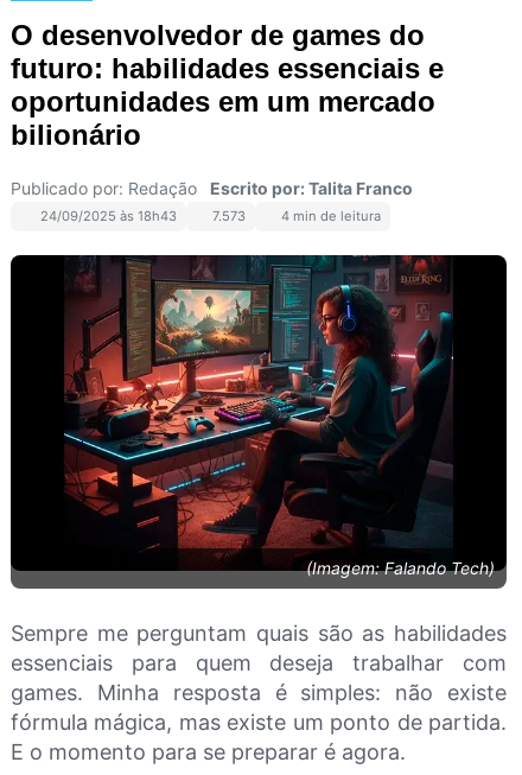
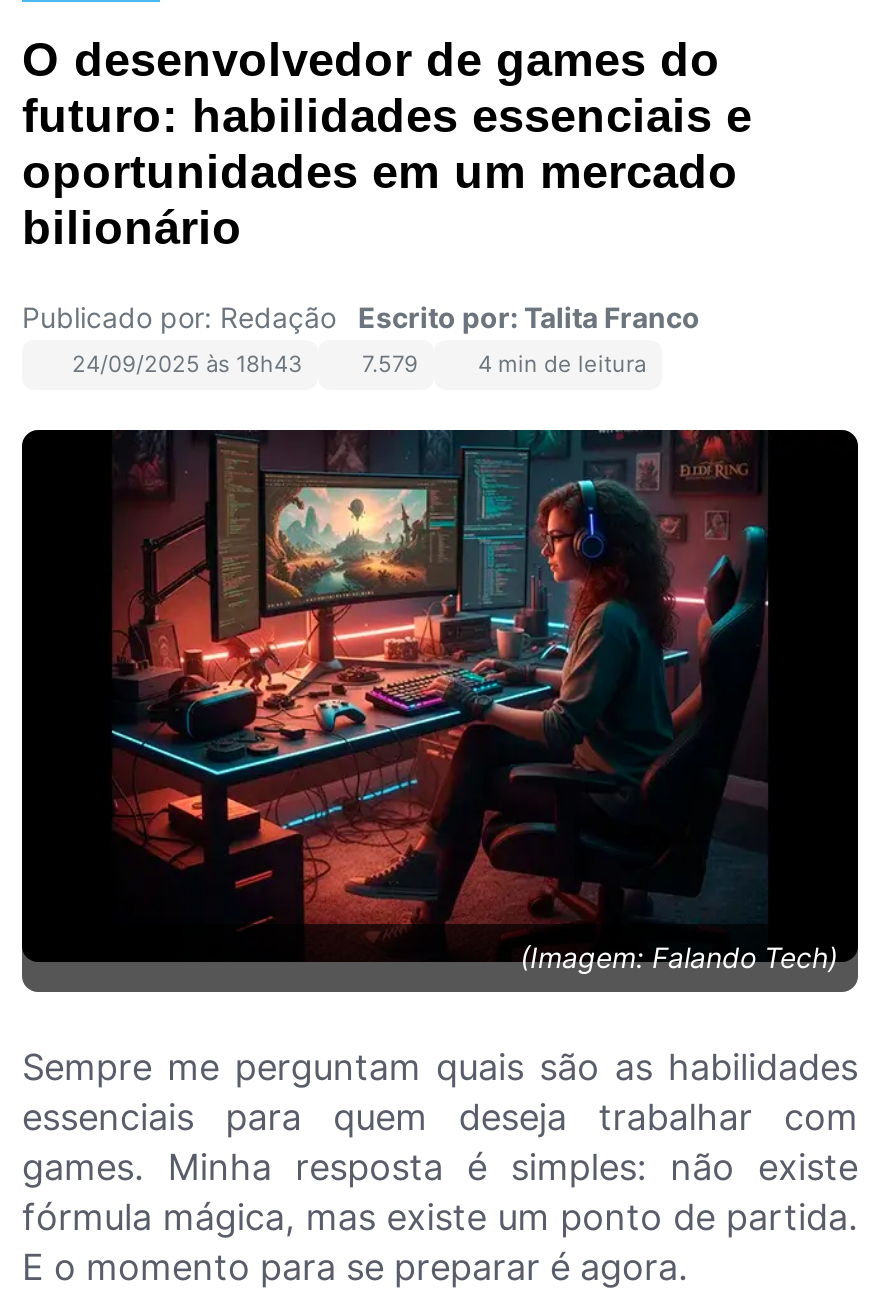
[212,208,246,224] 7.573 -> [362,350,418,378] 7.579

